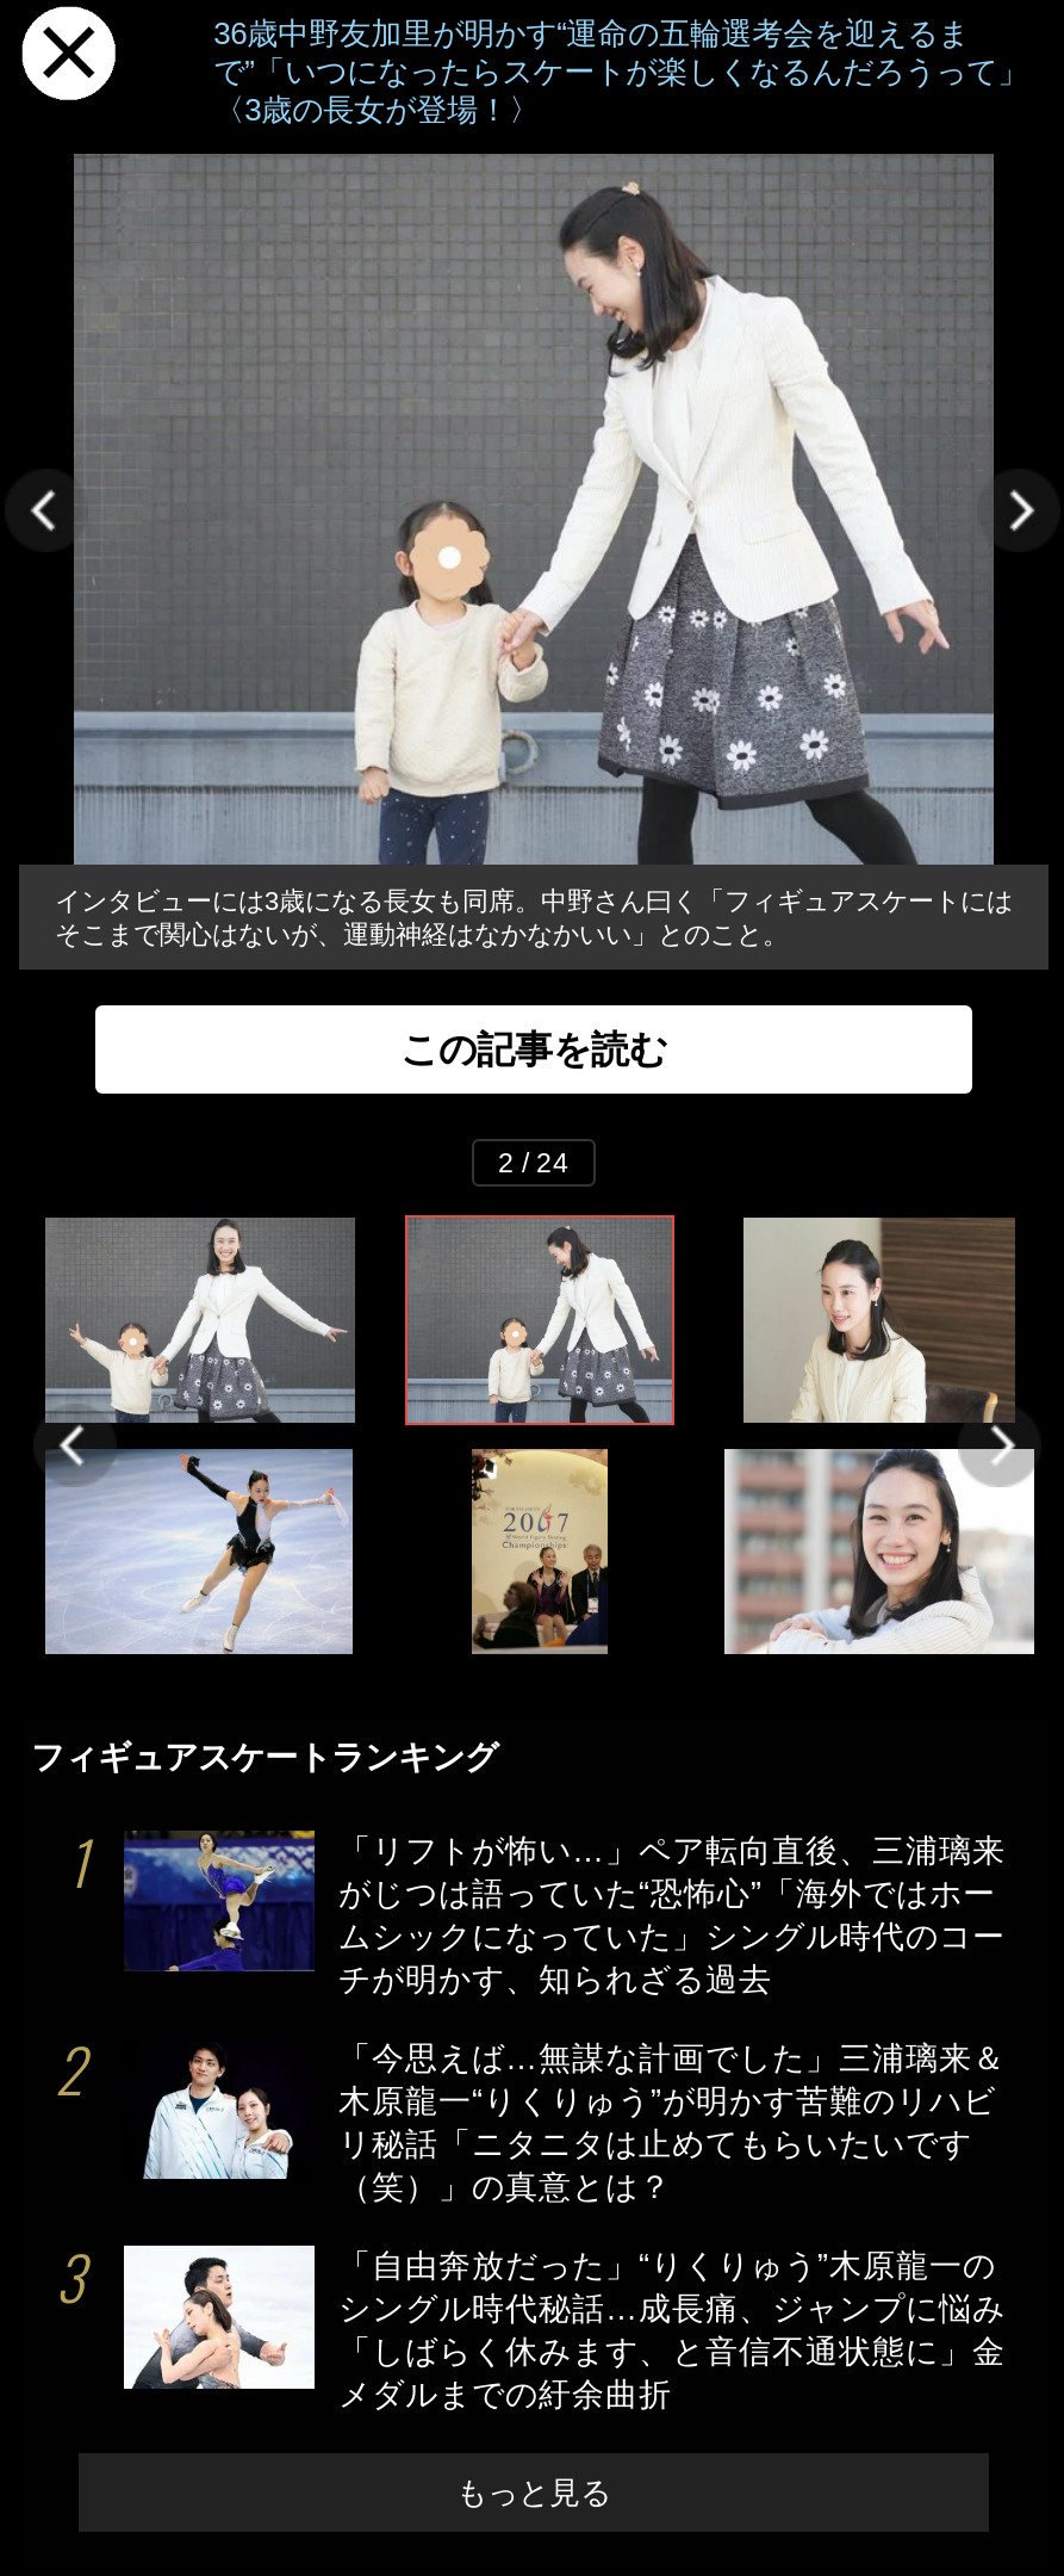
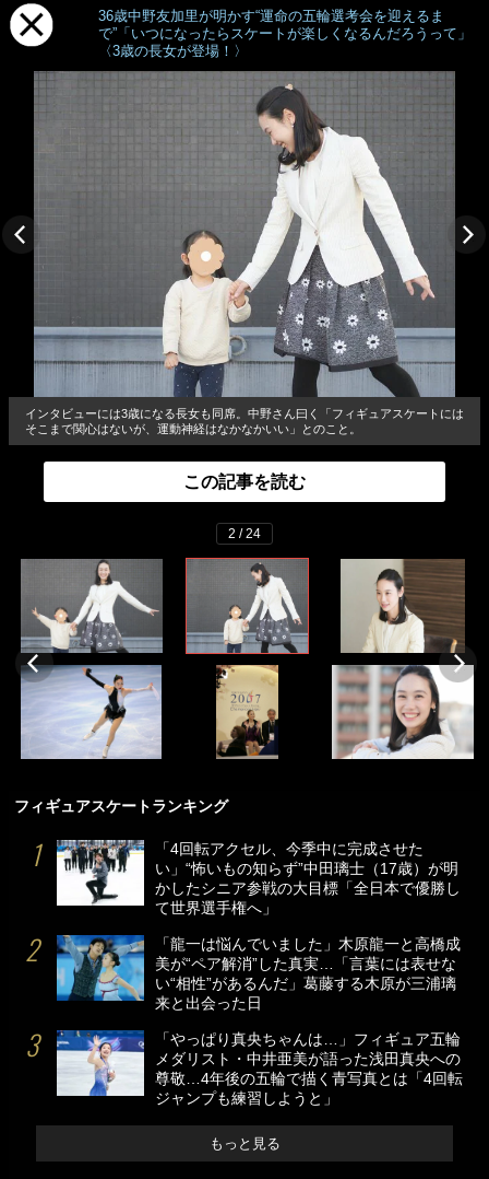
[124,1831,1006,1997] [image] | 「リフトが怖い…」ペア転向直後、三浦璃来 | がじつは語っていた“恐怖心”「海外ではホー | ムシックになっていた」シングル時代のコー | チが明かす、知られざる過去 -> [56,839,461,916] [image] | 「4回転アクセル、今季中に完成させた | い」“怖いもの知らず”中田璃士（17歳）が明 | かしたシニア参戦の大目標「全日本で優勝し | て世界選手権へ」
[124,2038,1006,2205] [image] | 「今思えば…無謀な計画でした」三浦璃来＆ | 木原龍一“りくりゅう”が明かす苦難のリハビ | リ秘話「ニタニタは止めてもらいたいです | （笑）」の真意とは？ -> [56,934,461,1012] [image] | 「龍一は悩んでいました」木原龍一と高橋成 | 美が“ペア解消”した真実…「言葉には表せな | い“相性”があるんだ」葛藤する木原が三浦璃 | 来と出会った日
[122,2243,1006,2412] [image] | 「自由奔放だった」“りくりゅう”木原龍一の | シングル時代秘話…成長痛、ジャンプに悩み | 「しばらく休みます、と音信不通状態に」金 | メダルまでの紆余曲折 -> [56,1029,463,1107] [image] | 「やっぱり真央ちゃんは…」フィギュア五輪 | メダリスト・中井亜美が語った浅田真央への | 尊敬…4年後の五輪で描く青写真とは「4回転 | ジャンプも練習しようと」

